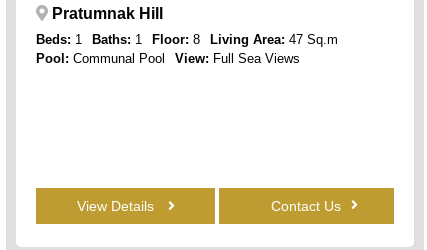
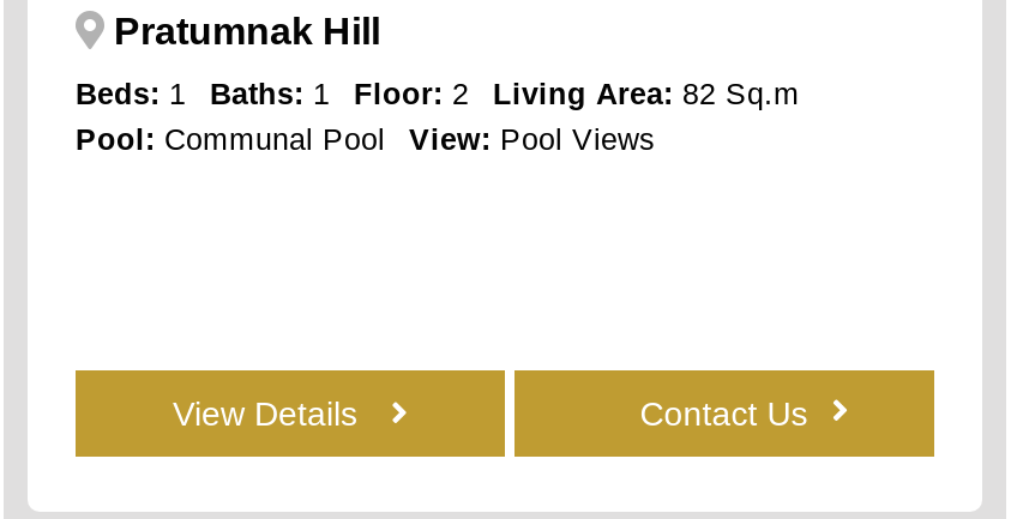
[152,33,200,47] Floor: 8 -> [354,78,469,111] Floor: 2
[210,33,338,47] Living Area: 47 Sq.m -> [493,78,800,111] Living Area: 82 Sq.m
[175,52,300,66] View: Full Sea Views -> [409,123,656,157] View: Pool Views

